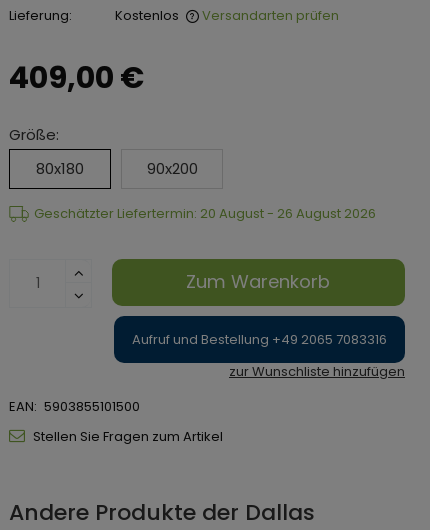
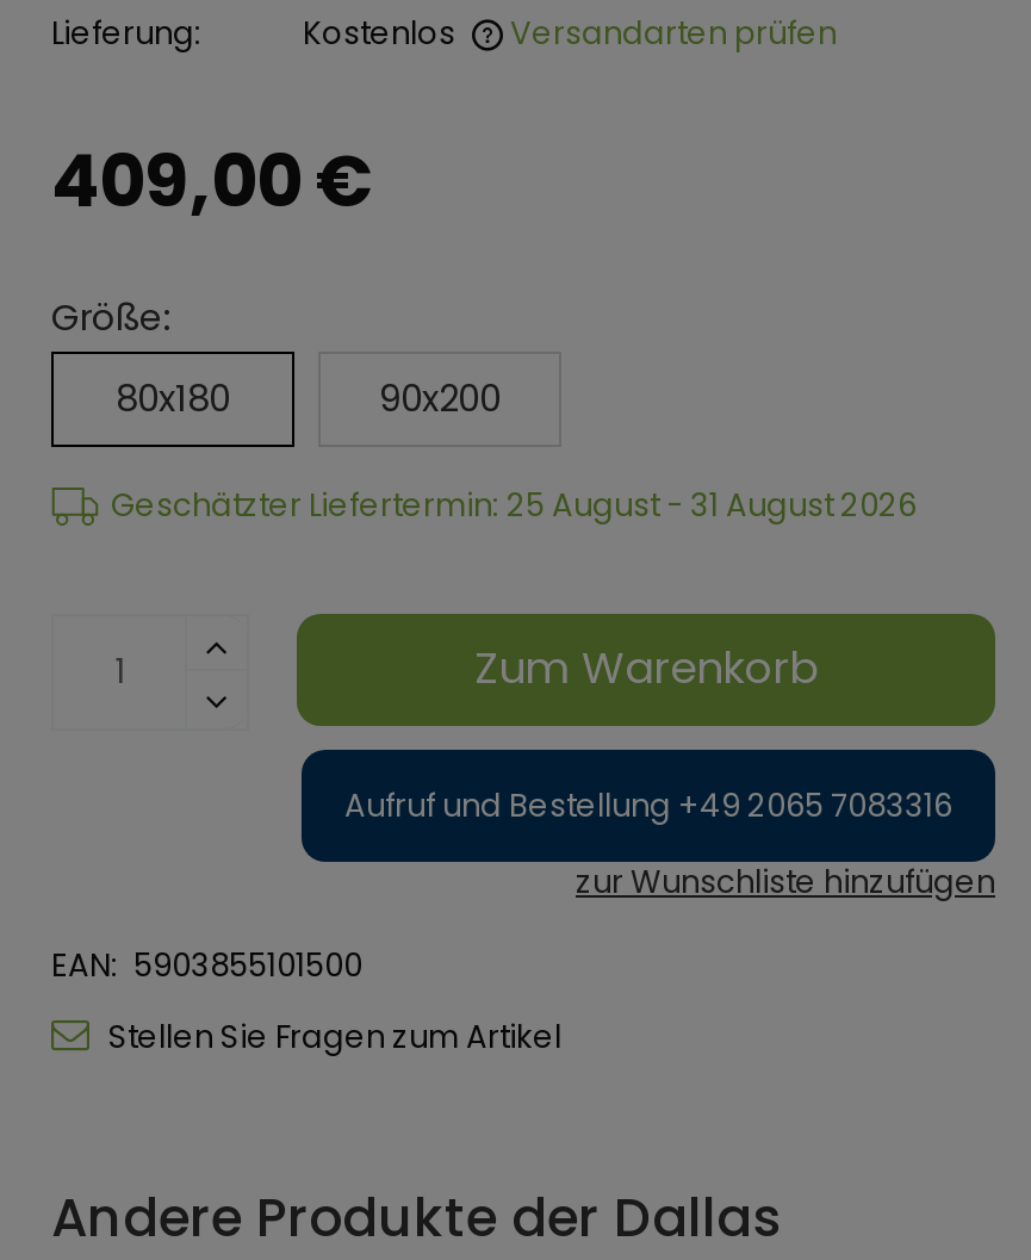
[34,204,376,223] Geschätzter Liefertermin: 20 August - 26 August 2026 -> [111,482,917,527] Geschätzter Liefertermin: 25 August - 31 August 2026

